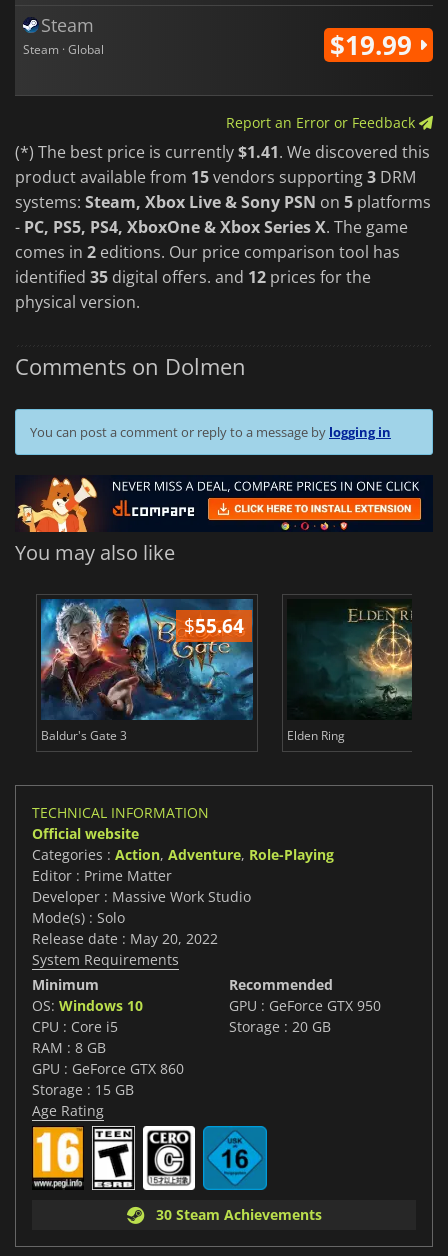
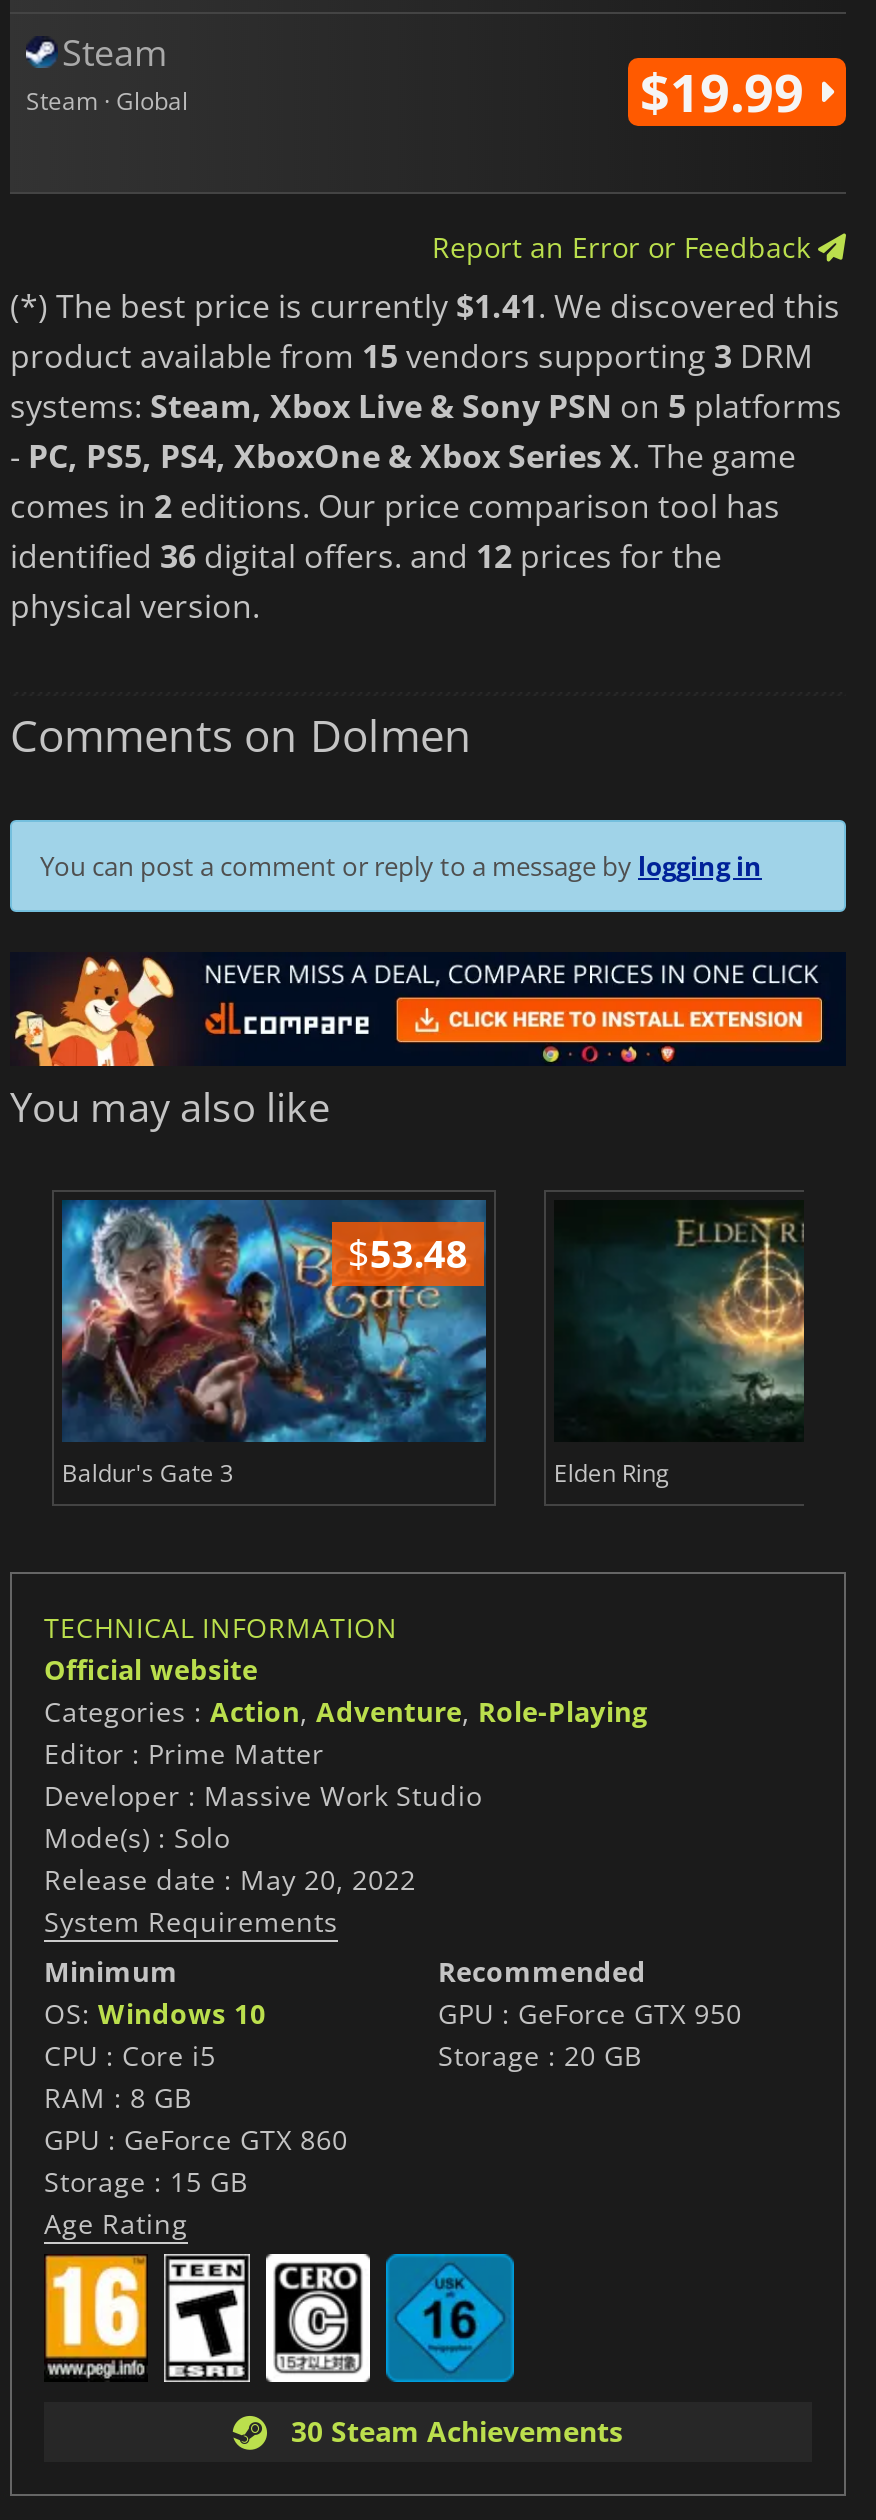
[15,266,371,288] identified 35 digital offers. and 12 prices for the -> [10,533,722,577] identified 36 digital offers. and 12 prices for the
[184,612,244,639] $55.64 -> [348,1226,468,1280] $53.48

